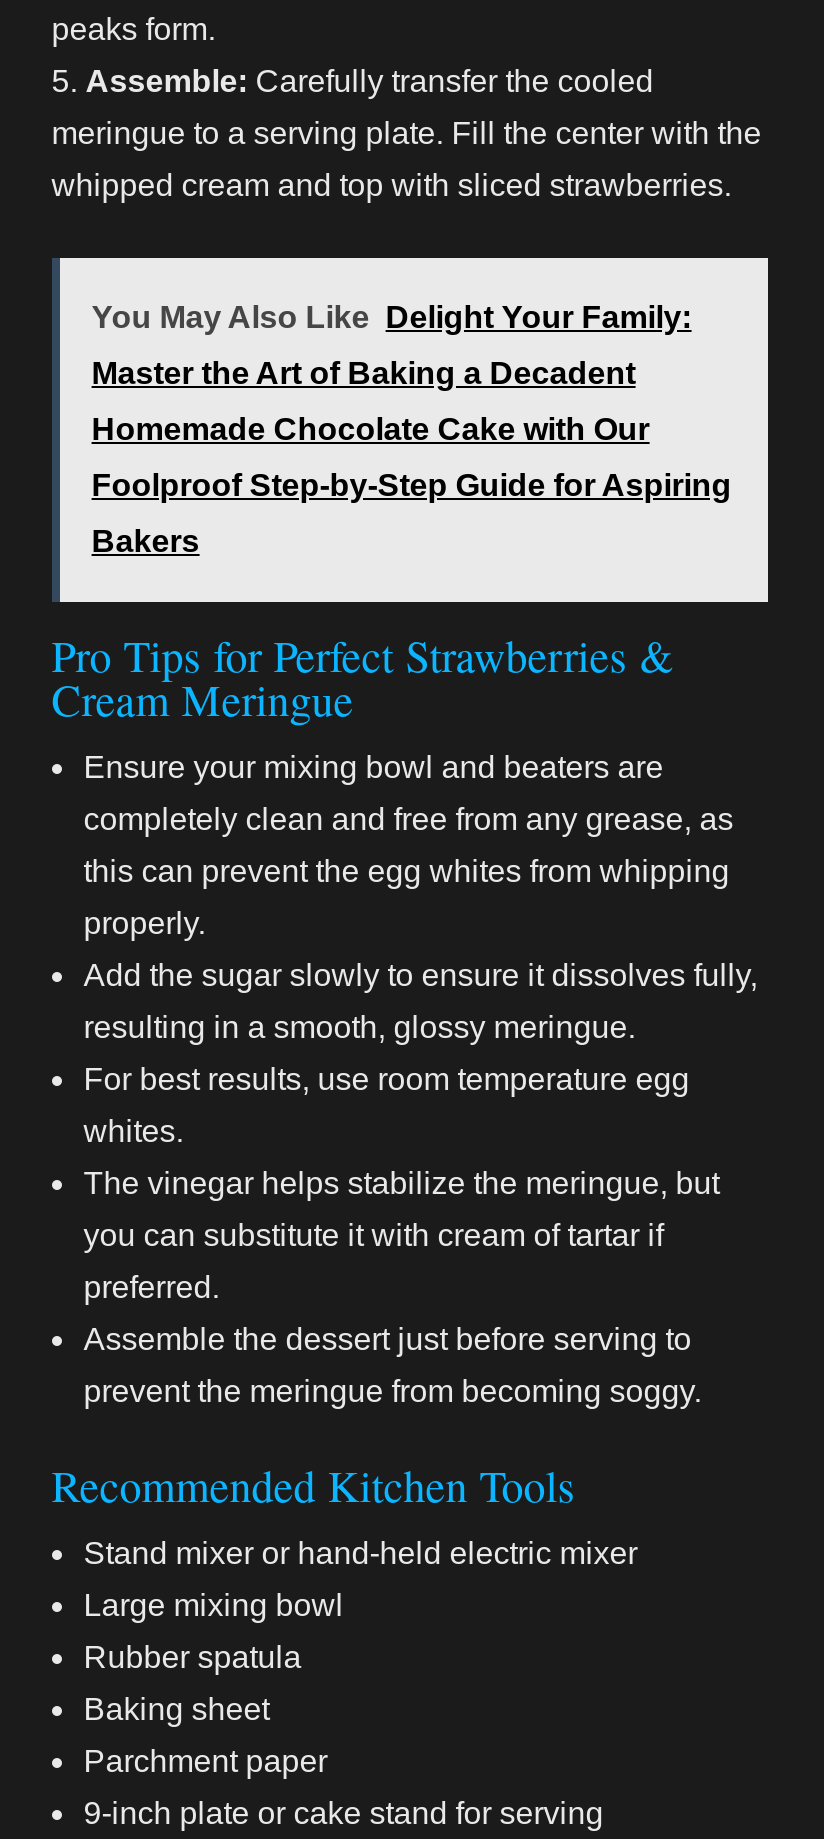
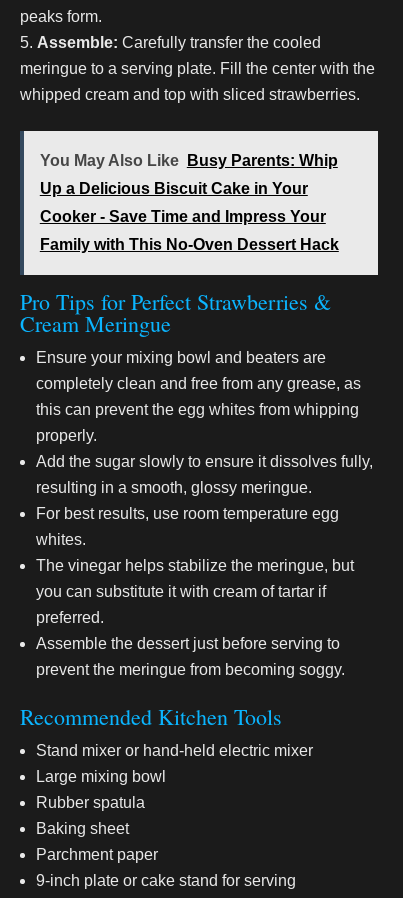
[92,299,732,557] You May Also Like Delight Your Family: | Master the Art of Baking a Decadent | Homemade Chocolate Cake with Our | Foolproof Step-by-Step Guide for Aspiring | Bakers -> [40,152,339,253] You May Also Like Busy Parents: Whip | Up a Delicious Biscuit Cake in Your | Cooker - Save Time and Impress Your | Family with This No-Oven Dessert Hack

